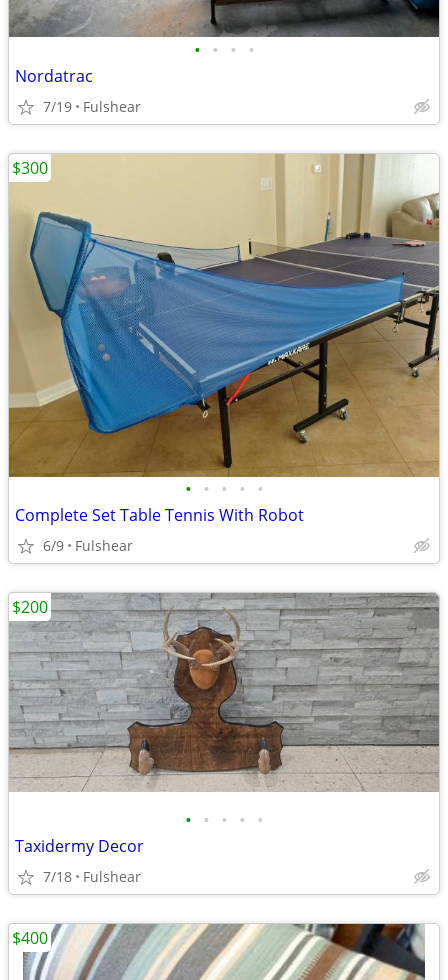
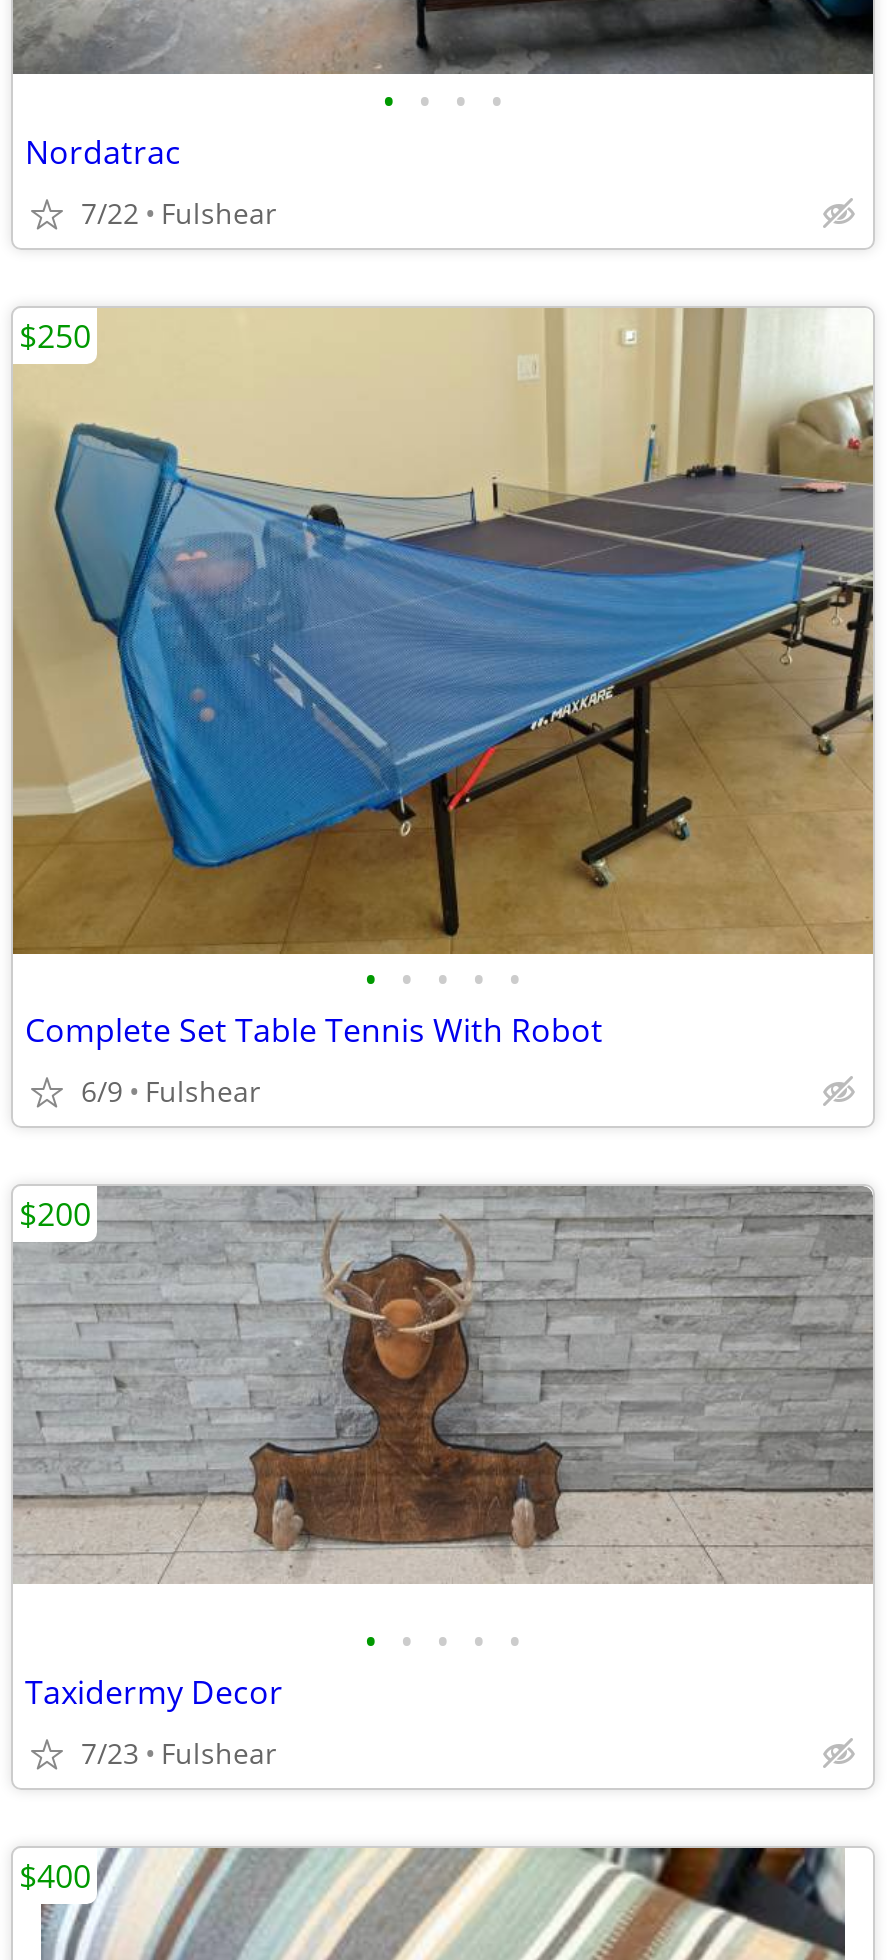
[43,97,141,116] 7/19 Fulshear -> [81,194,277,232] 7/22 Fulshear
[12,157,48,179] $300 -> [19,314,91,358] $250
[43,867,141,886] 7/18 Fulshear -> [81,1734,277,1772] 7/23 Fulshear

